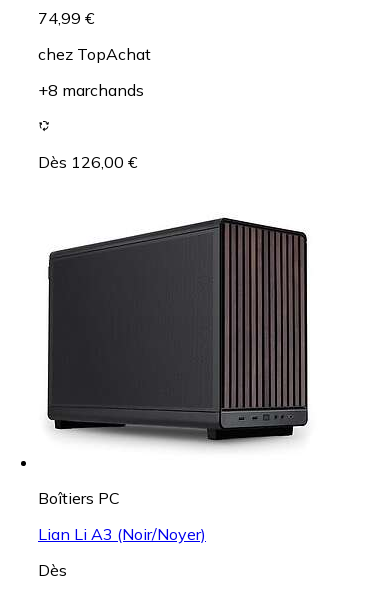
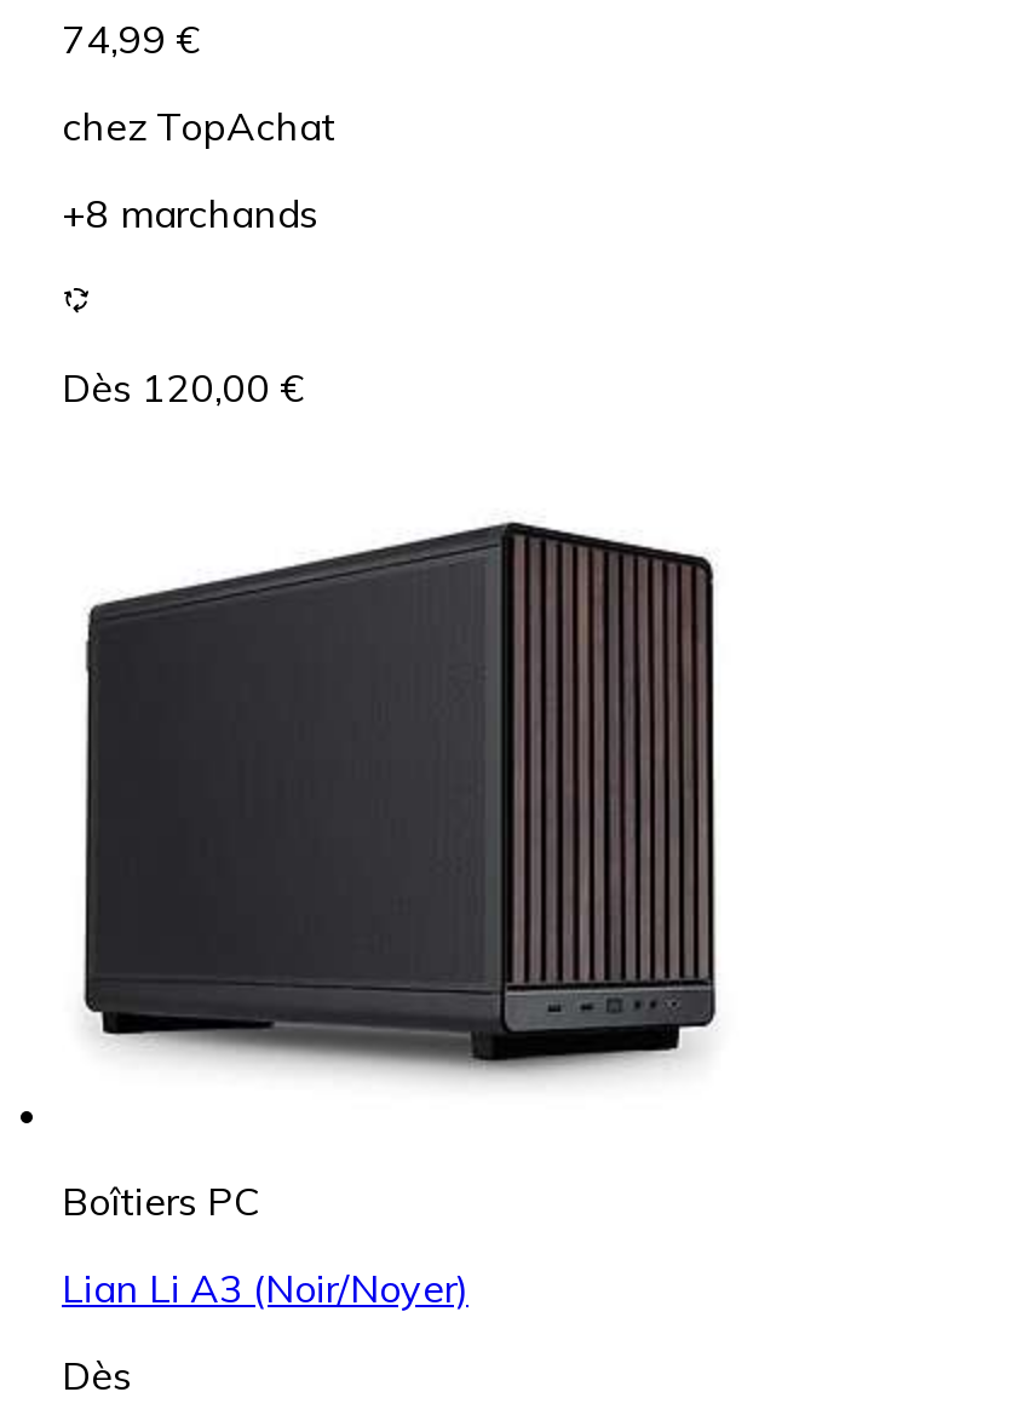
[38,152,137,172] Dès 126,00 € -> [62,363,301,411] Dès 120,00 €

